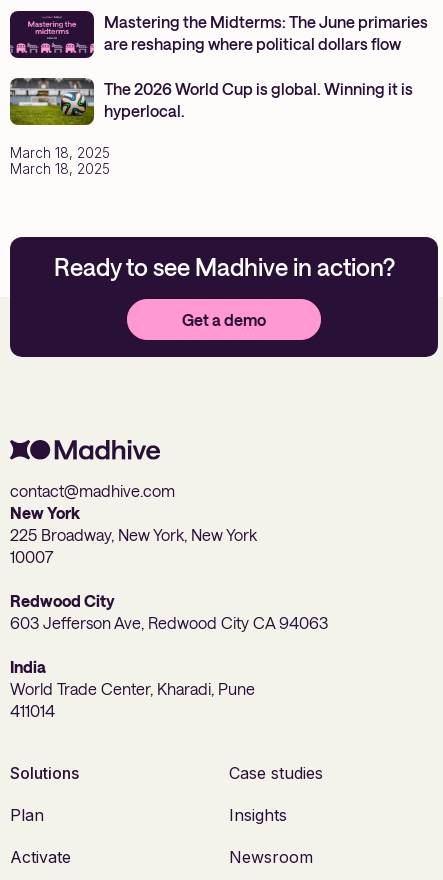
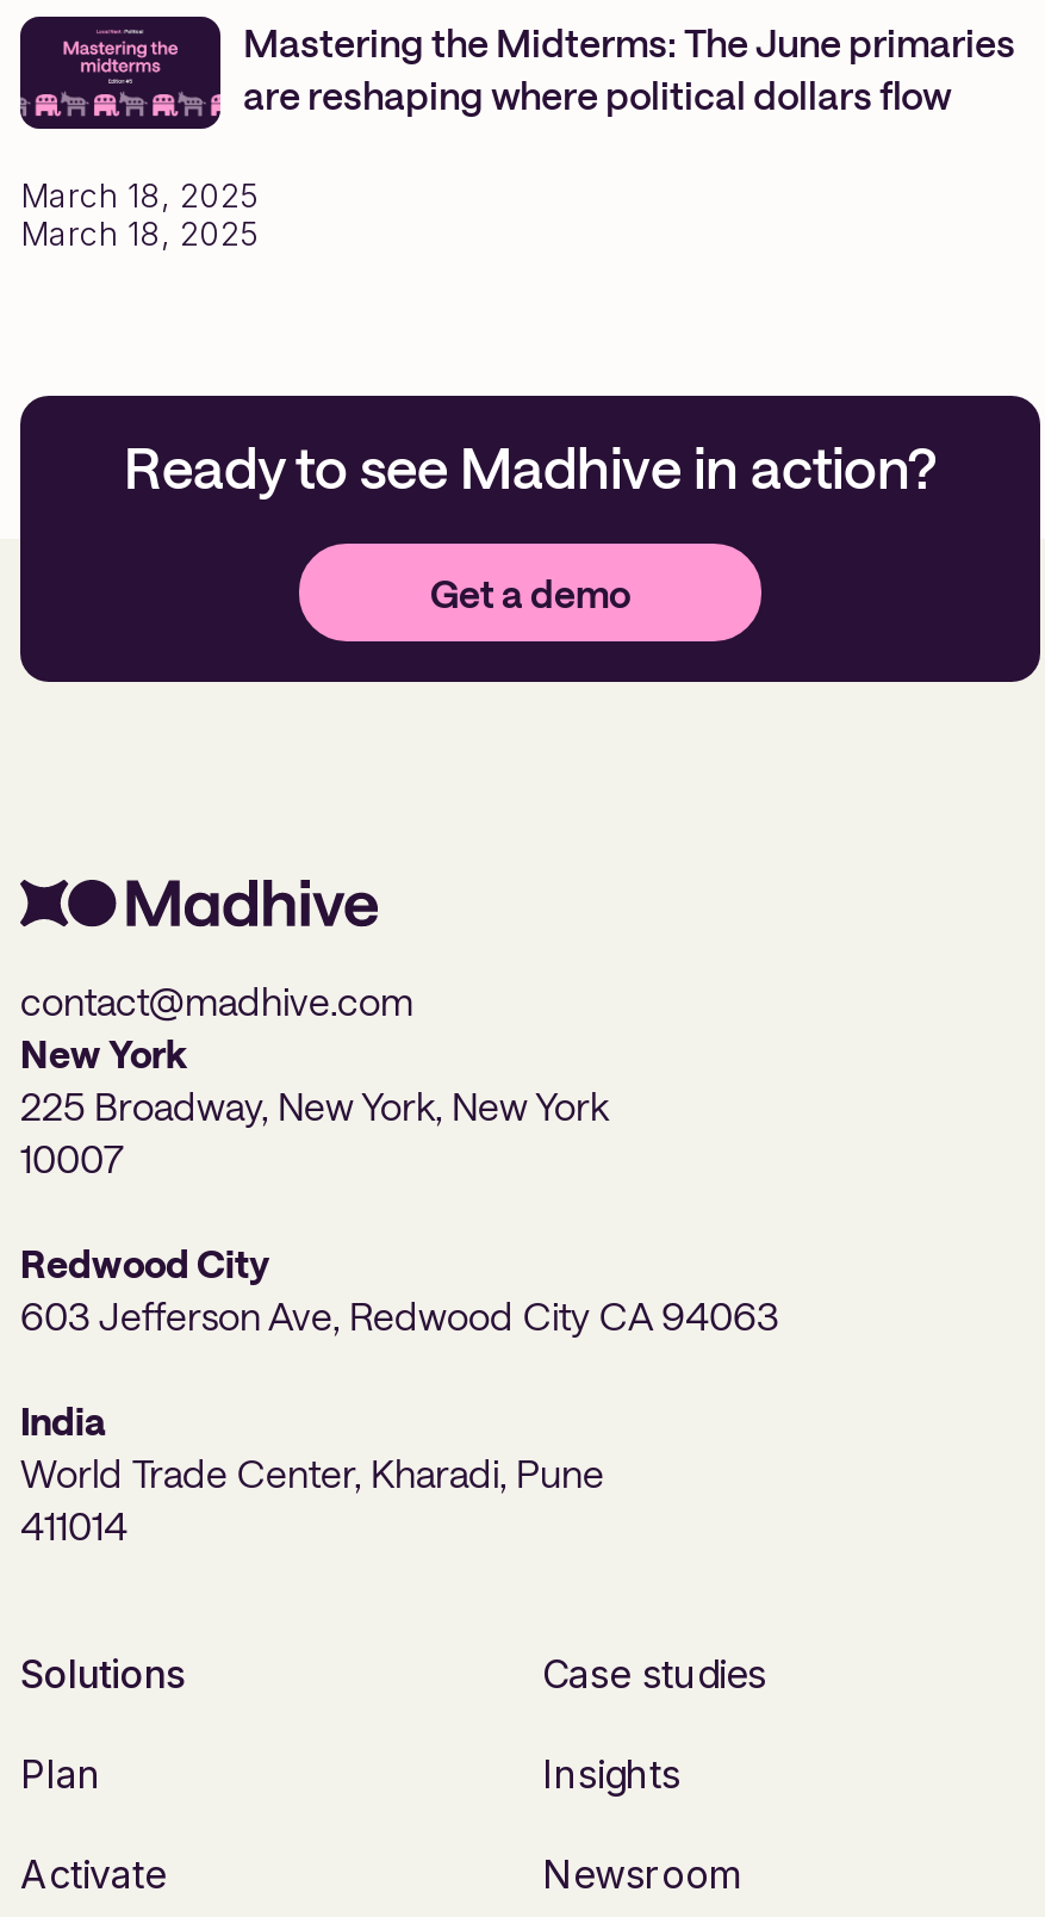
[9,77,413,126] [image] | The 2026 World Cup is global. Winning it is | hyperlocal. -> none

